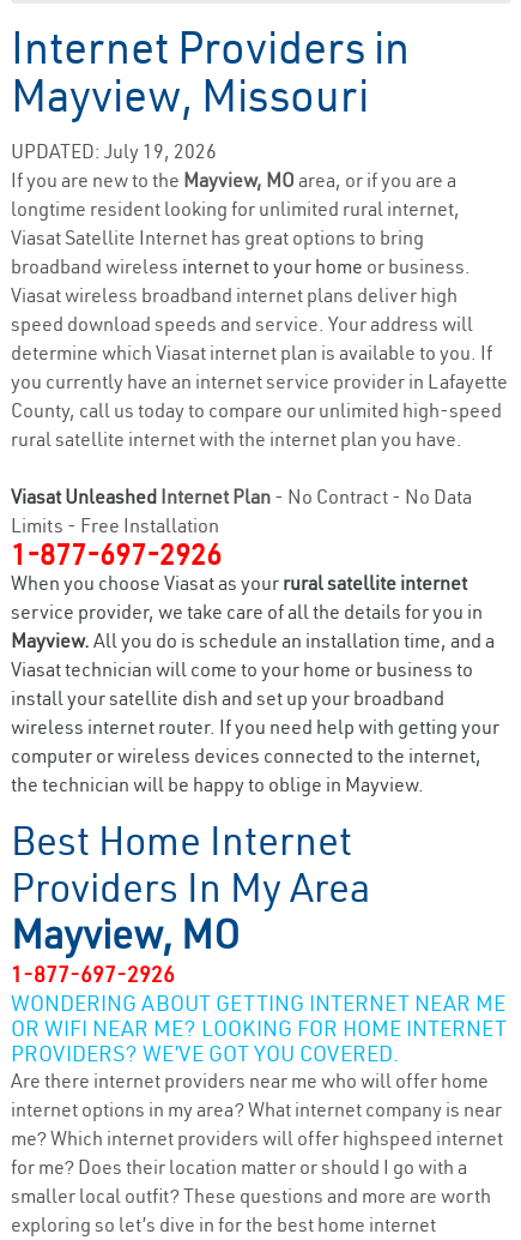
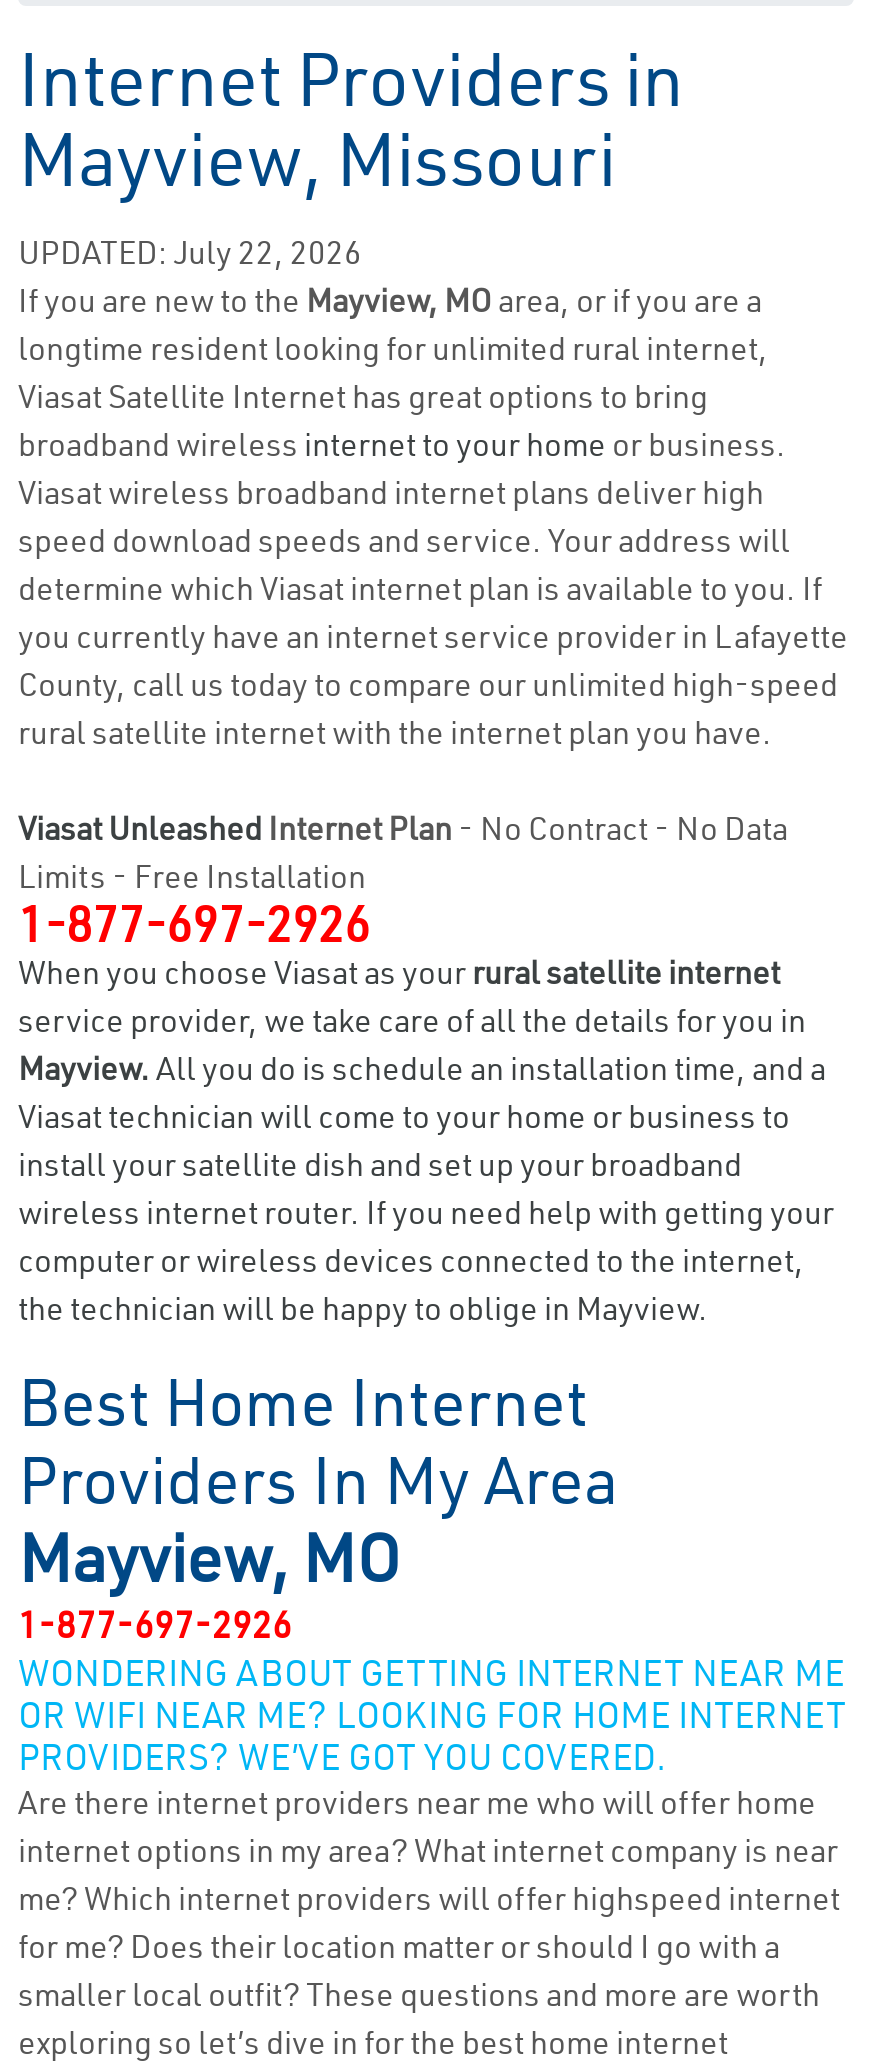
[11,139,217,163] UPDATED: July 19, 2026 -> [18,232,362,272] UPDATED: July 22, 2026

